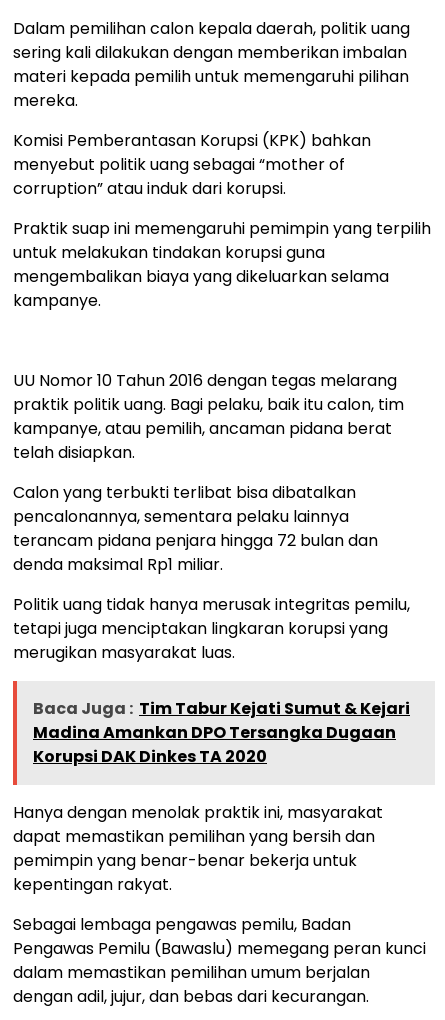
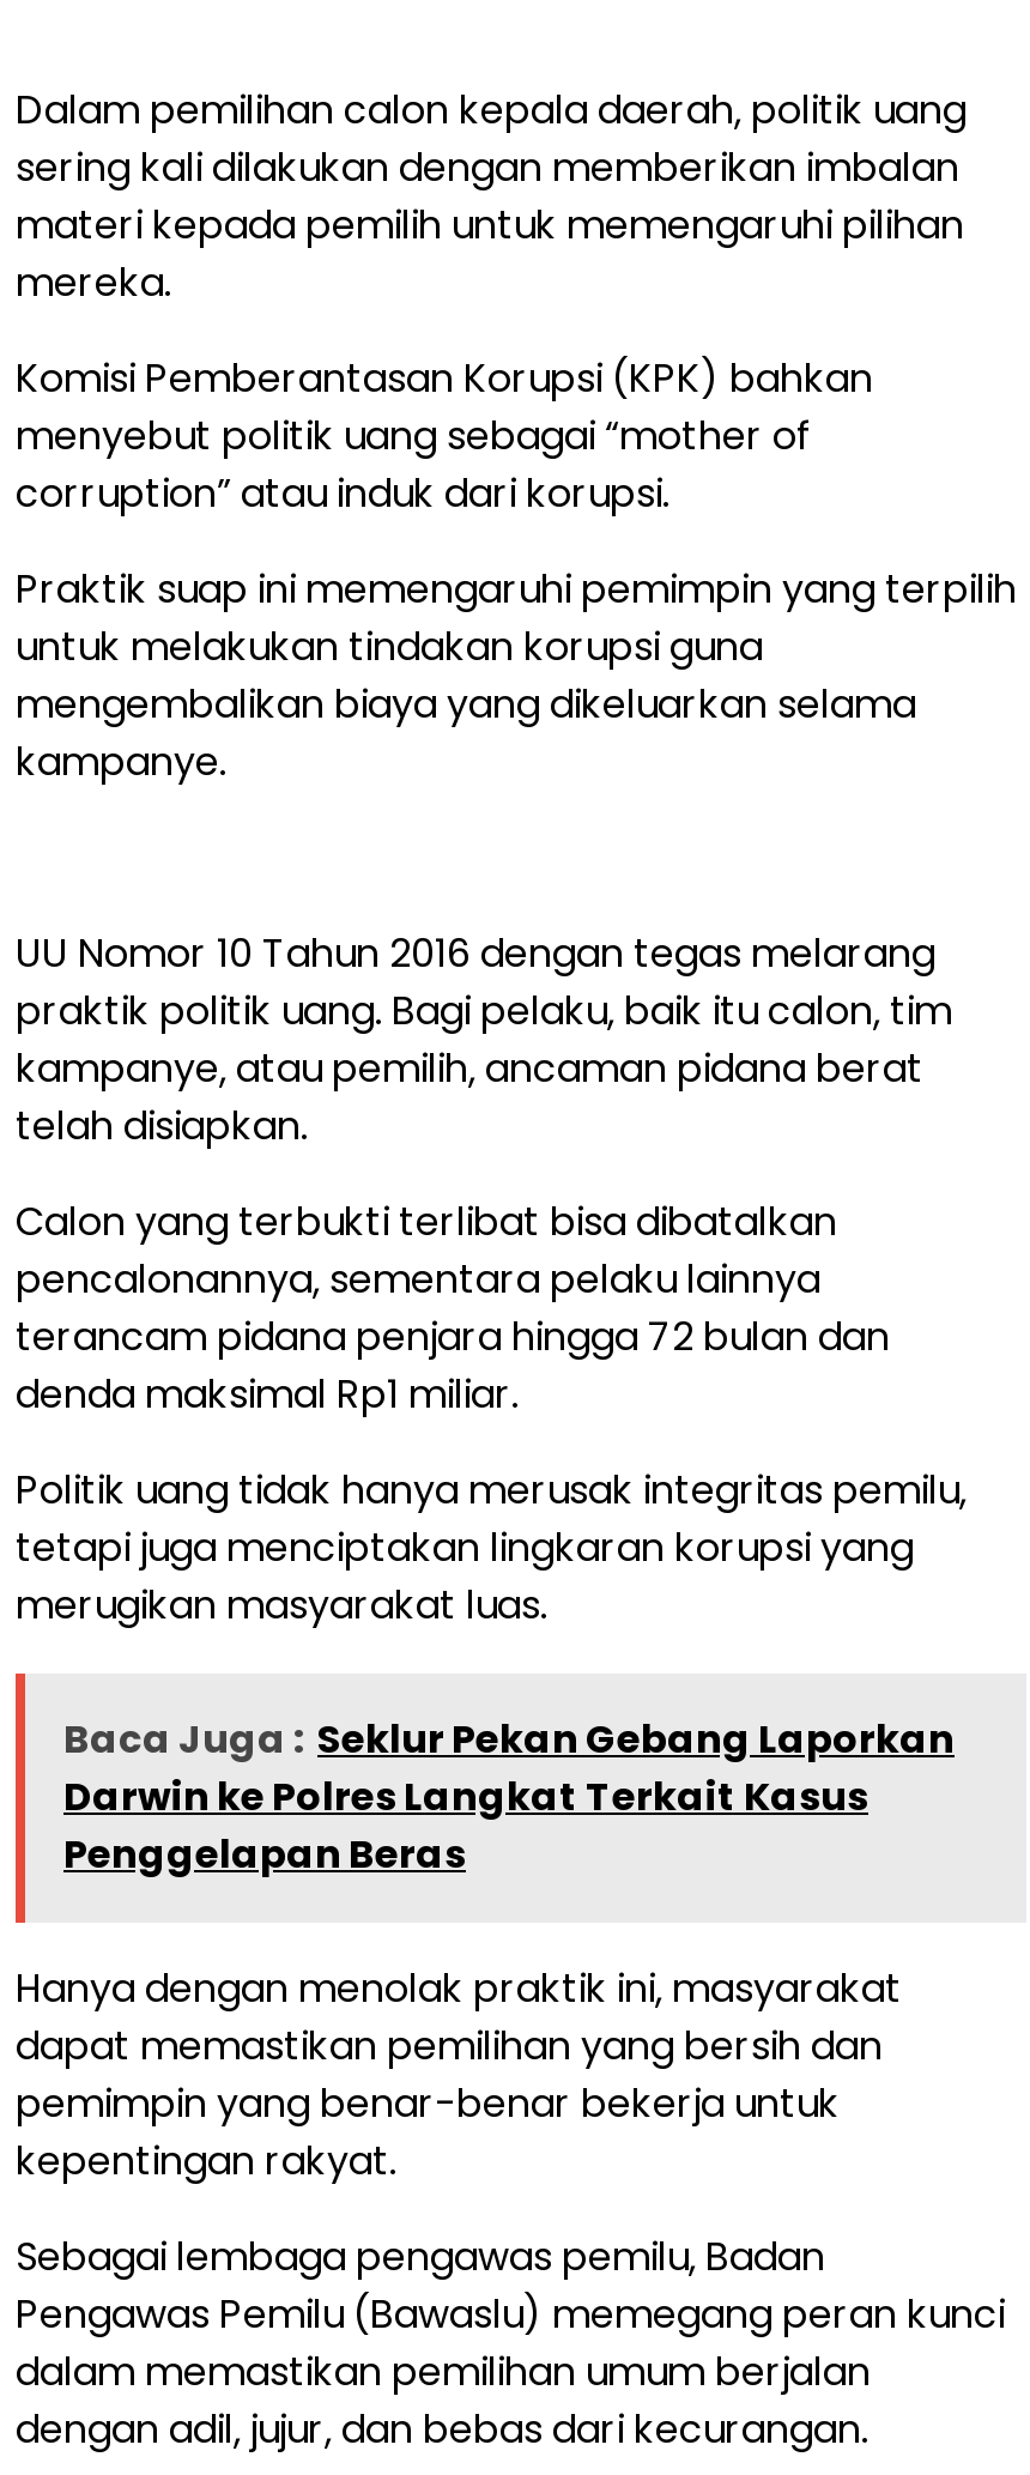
[33,697,410,768] Baca Juga : Tim Tabur Kejati Sumut & Kejari | Madina Amankan DPO Tersangka Dugaan | Korupsi DAK Dinkes TA 2020 -> [63,1712,955,1882] Baca Juga : Seklur Pekan Gebang Laporkan | Darwin ke Polres Langkat Terkait Kasus | Penggelapan Beras

